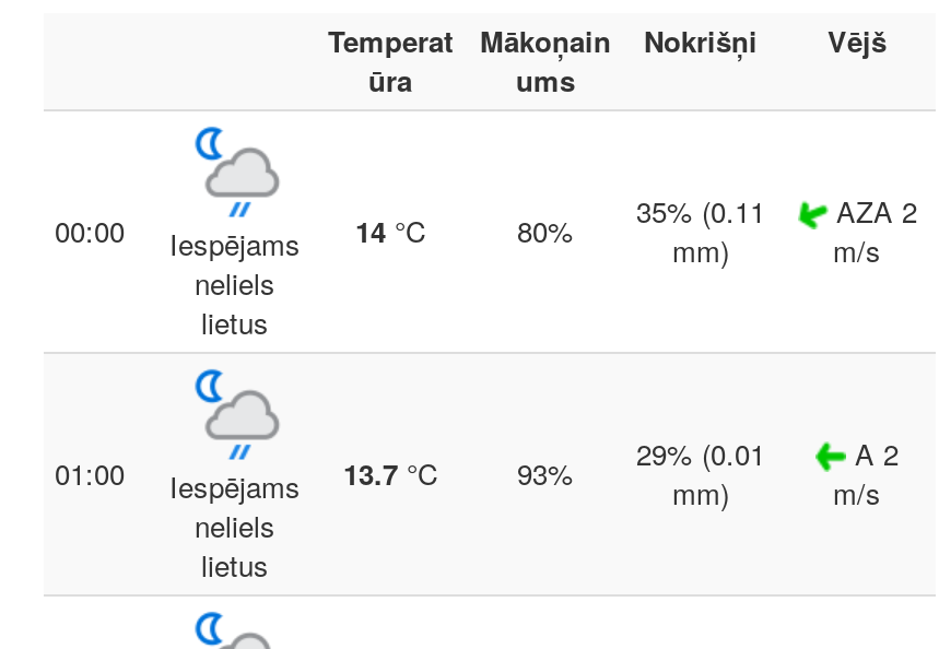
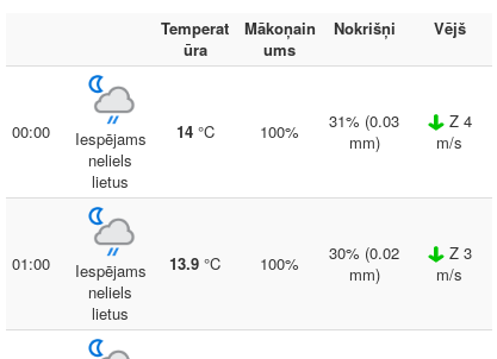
[636,190,765,231] 35% (0.11 -> [329,109,399,132] 31% (0.03
[828,190,917,231] AZA 2 -> [444,109,471,132] Z 4
[517,209,574,251] 80% -> [260,120,299,142] 100%
[636,432,765,474] 29% (0.01 -> [329,241,399,264] 30% (0.02
[846,432,899,474] A 2 -> [444,241,471,264] Z 3
[343,452,437,493] 13.7 °C -> [169,252,220,274] 13.9 °C
[517,452,574,493] 93% -> [260,252,299,274] 100%

